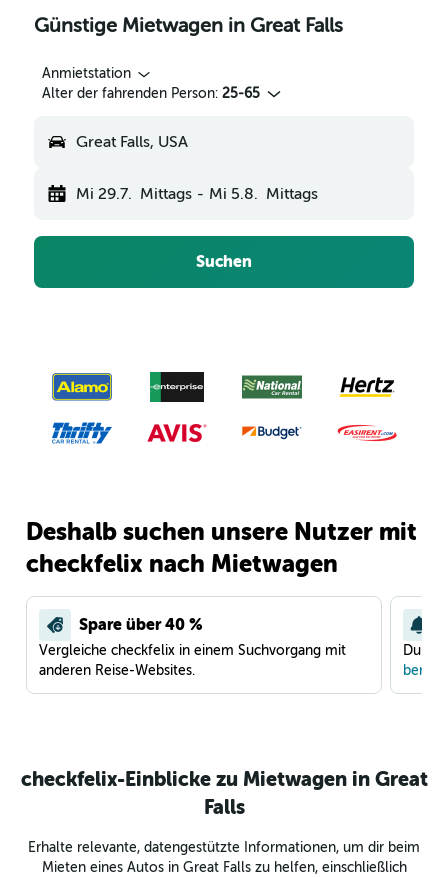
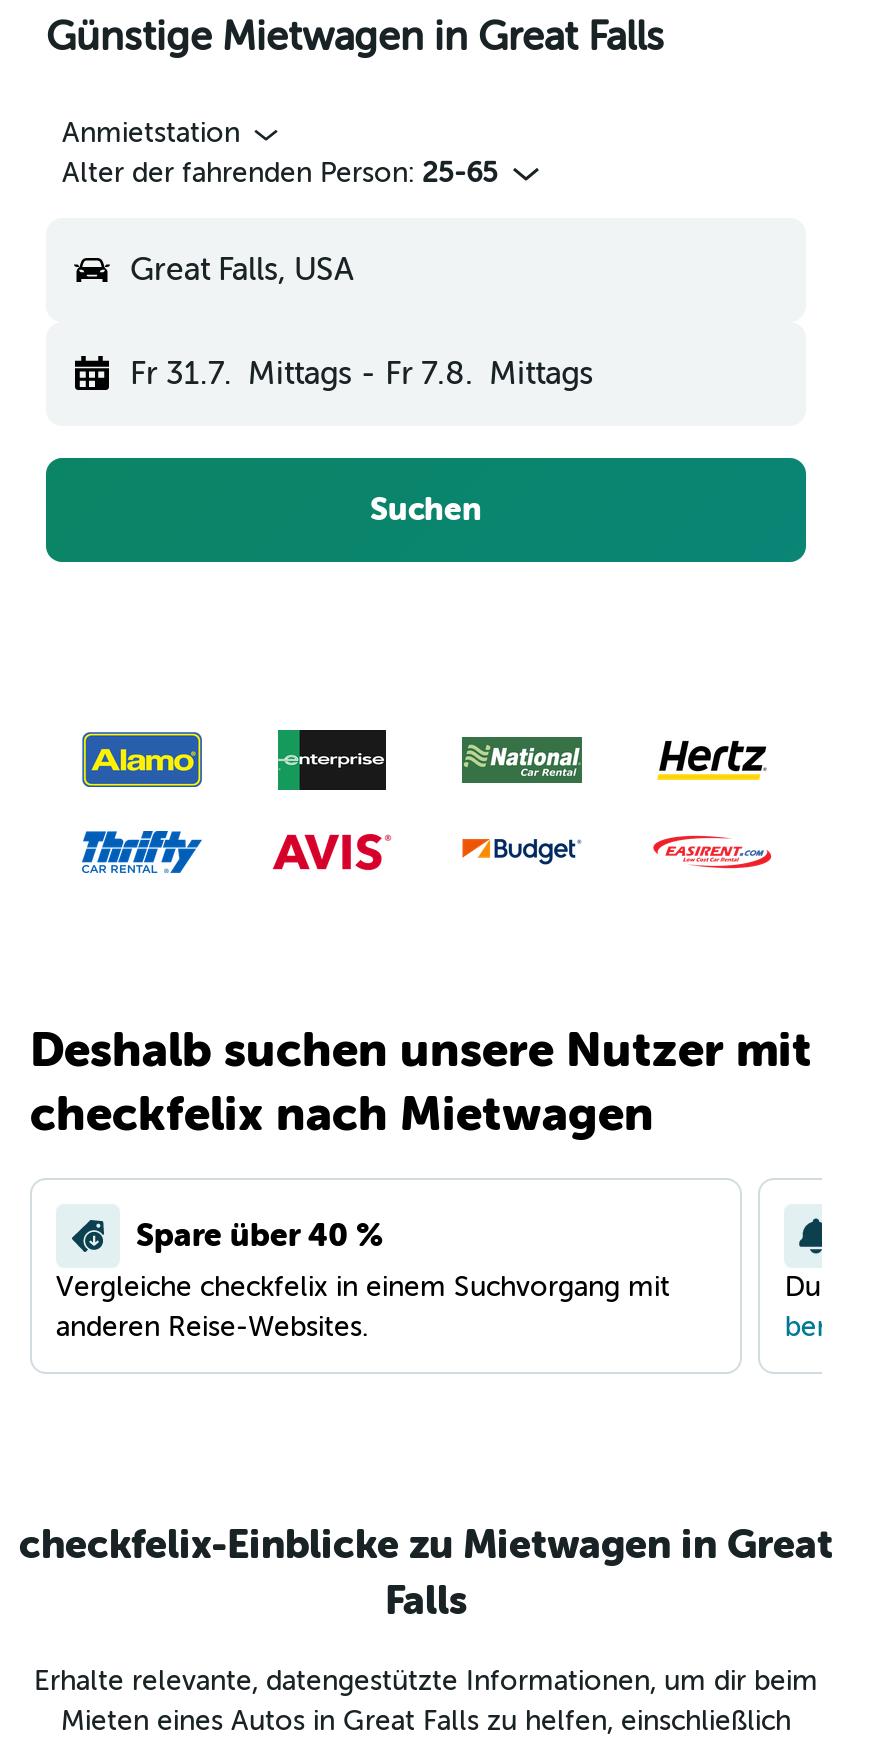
[76,185,318,203] Mi 29.7. Mittags - Mi 5.8. Mittags -> [130,356,593,392] Fr 31.7. Mittags - Fr 7.8. Mittags

